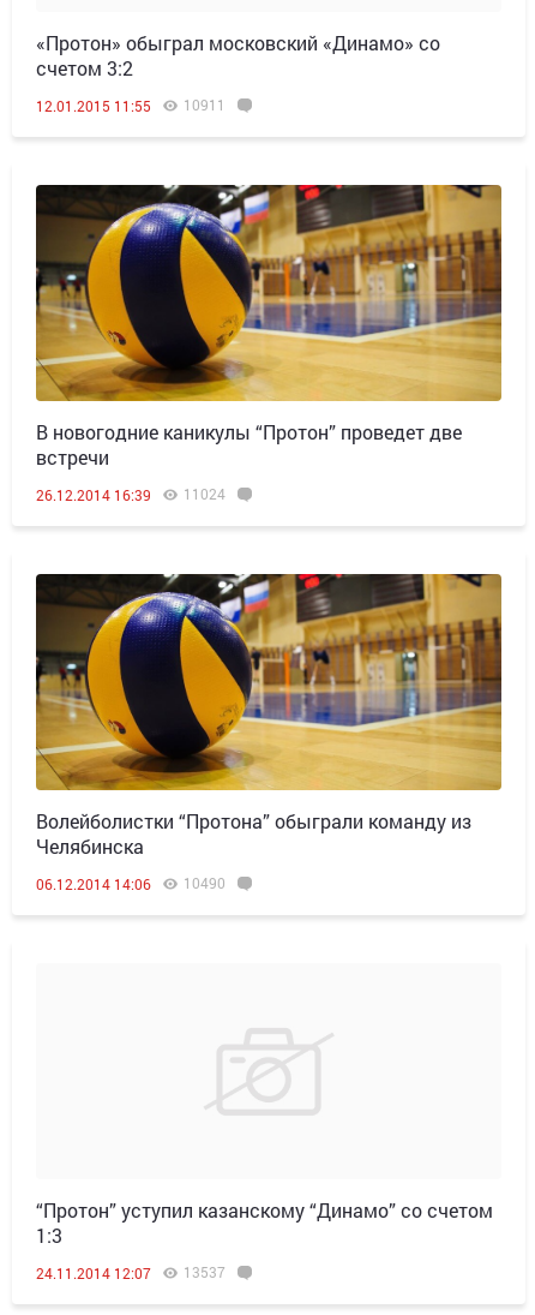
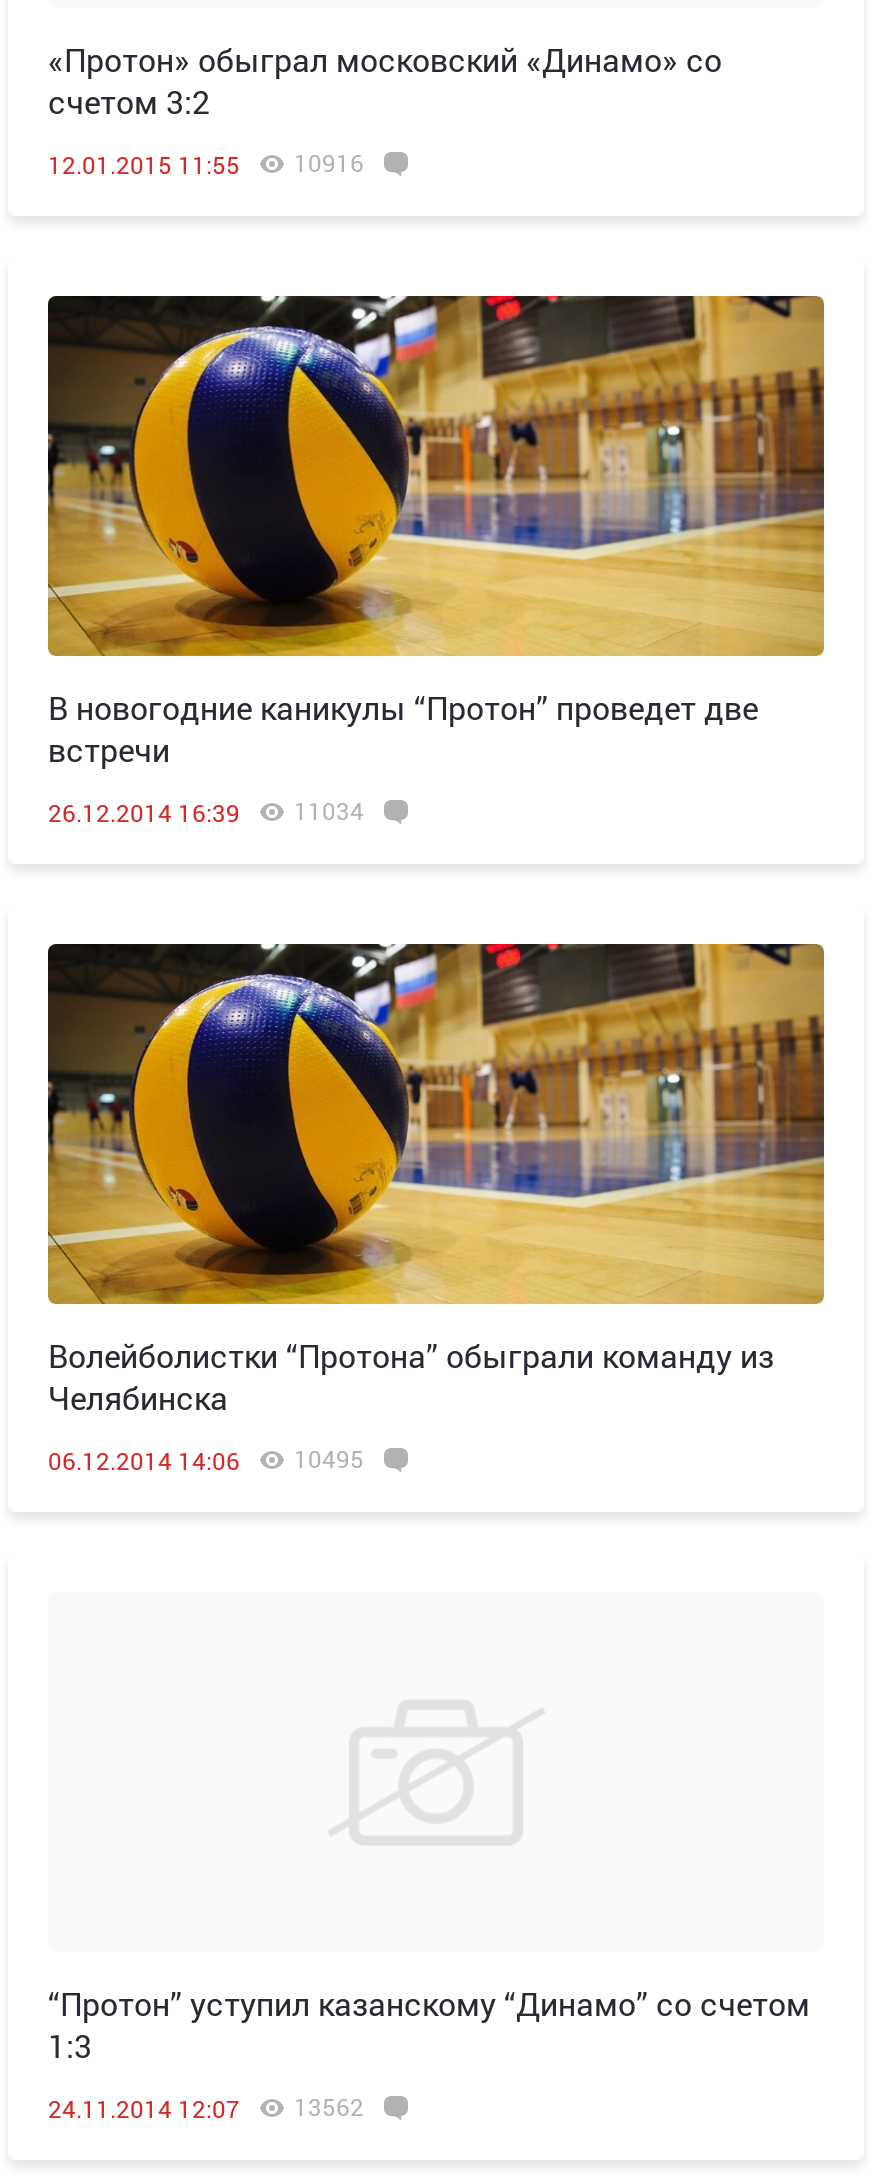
[36,95,226,115] 12.01.2015 11:55 10911 -> [48,146,364,180] 12.01.2015 11:55 10916
[36,484,226,504] 26.12.2014 16:39 11024 -> [48,794,364,828] 26.12.2014 16:39 11034
[36,873,226,893] 06.12.2014 14:06 10490 -> [48,1442,364,1476] 06.12.2014 14:06 10495
[36,1262,226,1283] 24.11.2014 12:07 13537 -> [48,2090,364,2124] 24.11.2014 12:07 13562

